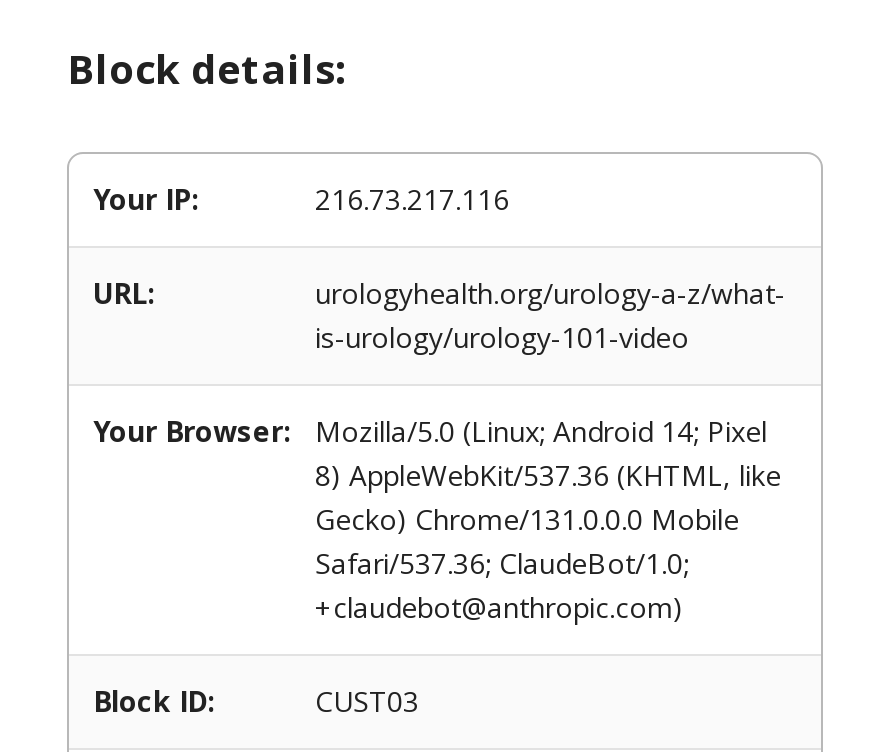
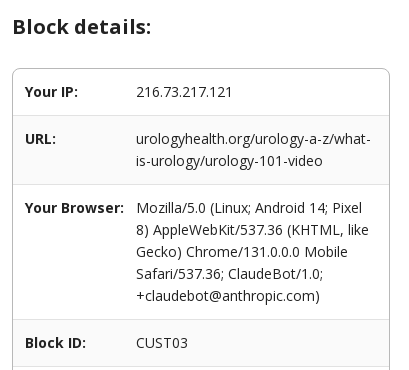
[315,180,509,218] 216.73.217.116 -> [136,82,233,101] 216.73.217.121

